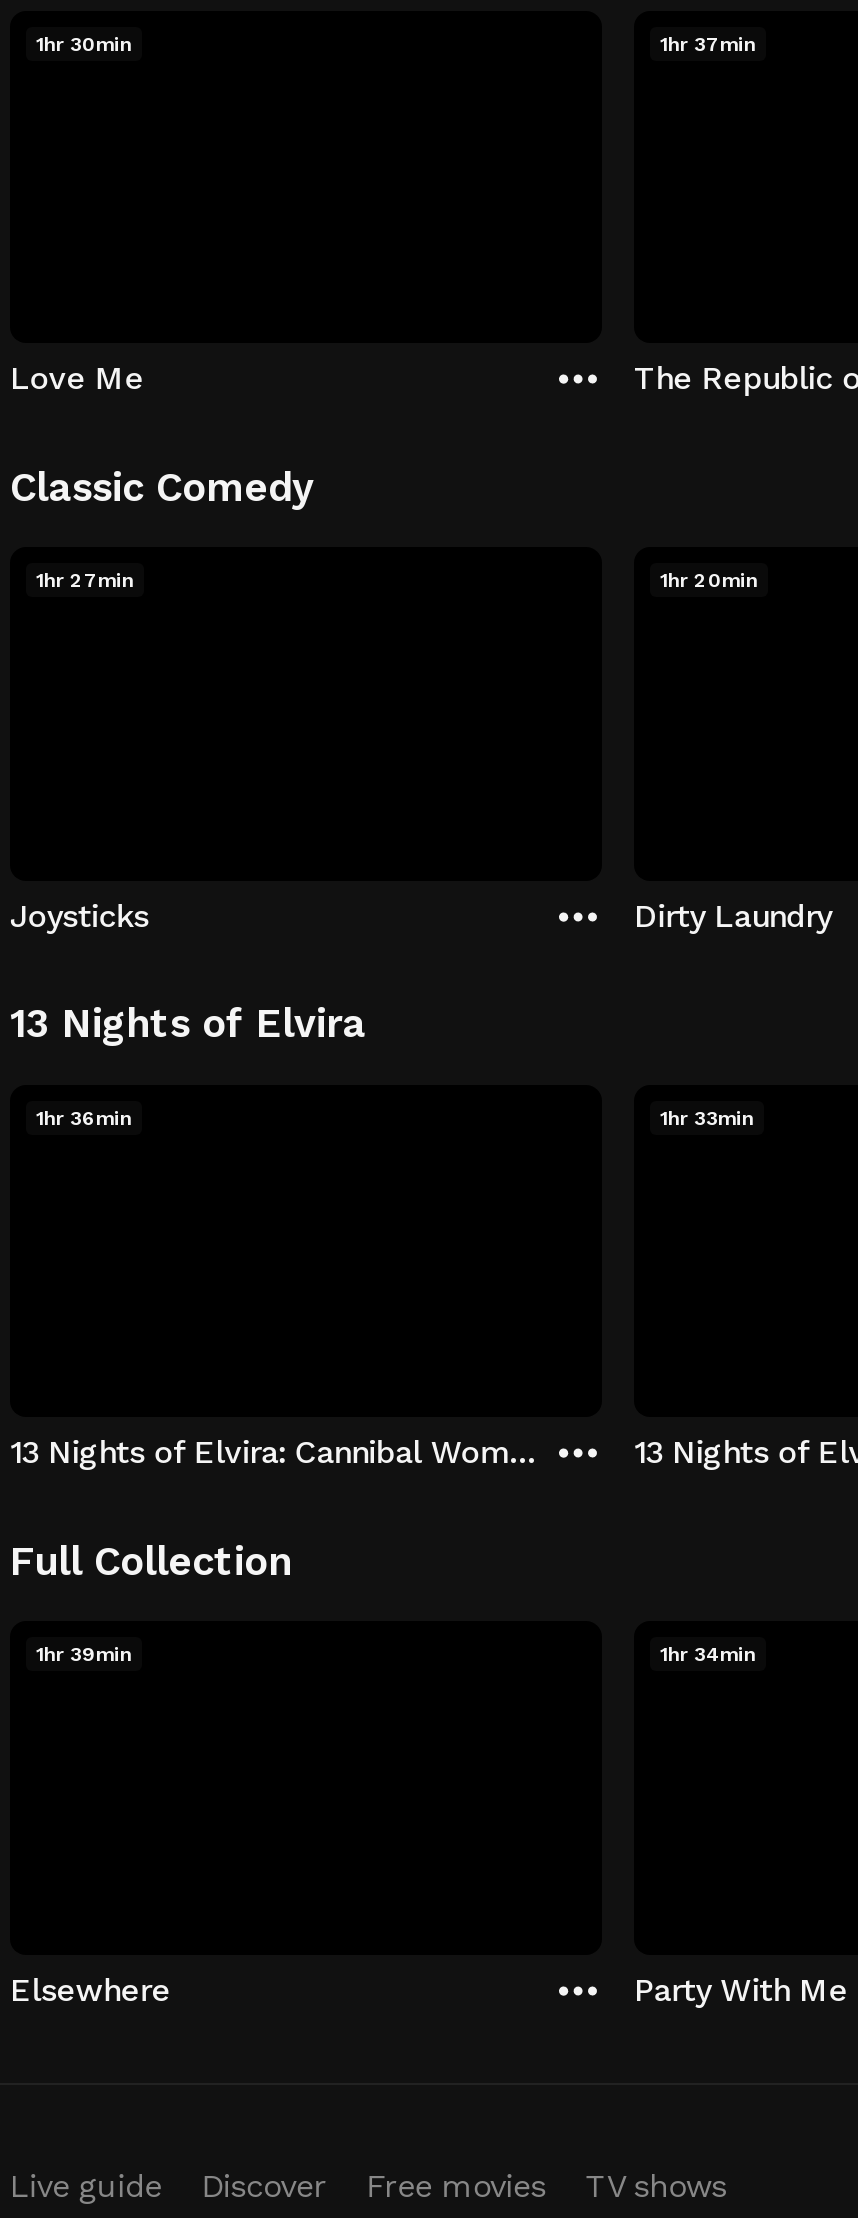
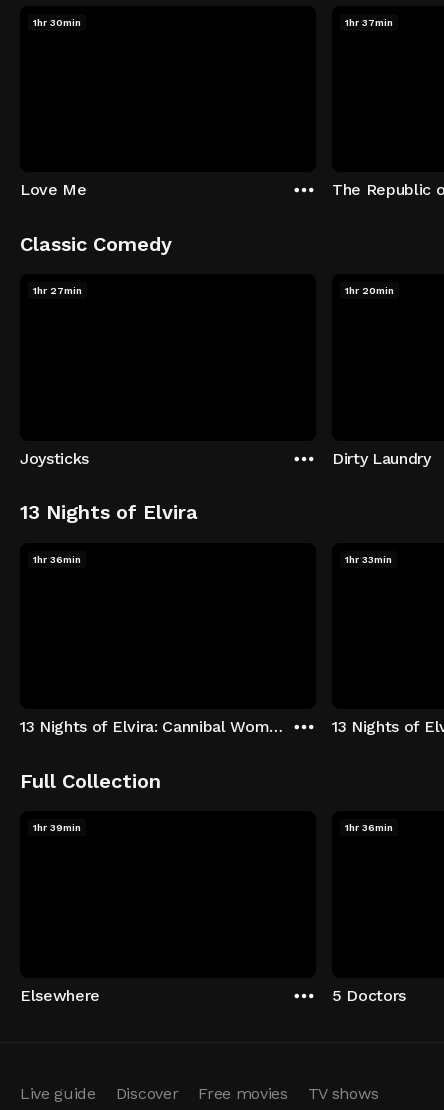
[660,1643,756,1665] 1hr 34min -> [345,822,393,833] 1hr 36min
[634,1970,848,2008] Party With Me -> [332,985,406,1004] 5 Doctors

